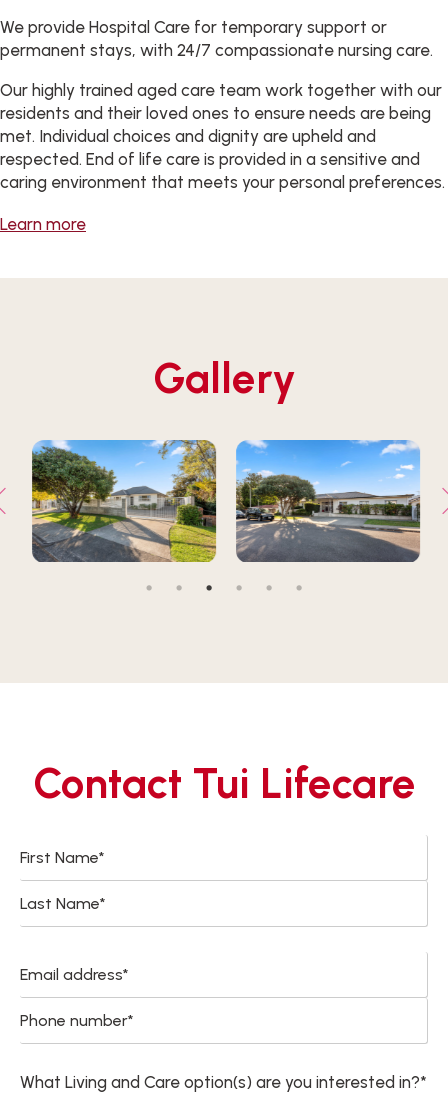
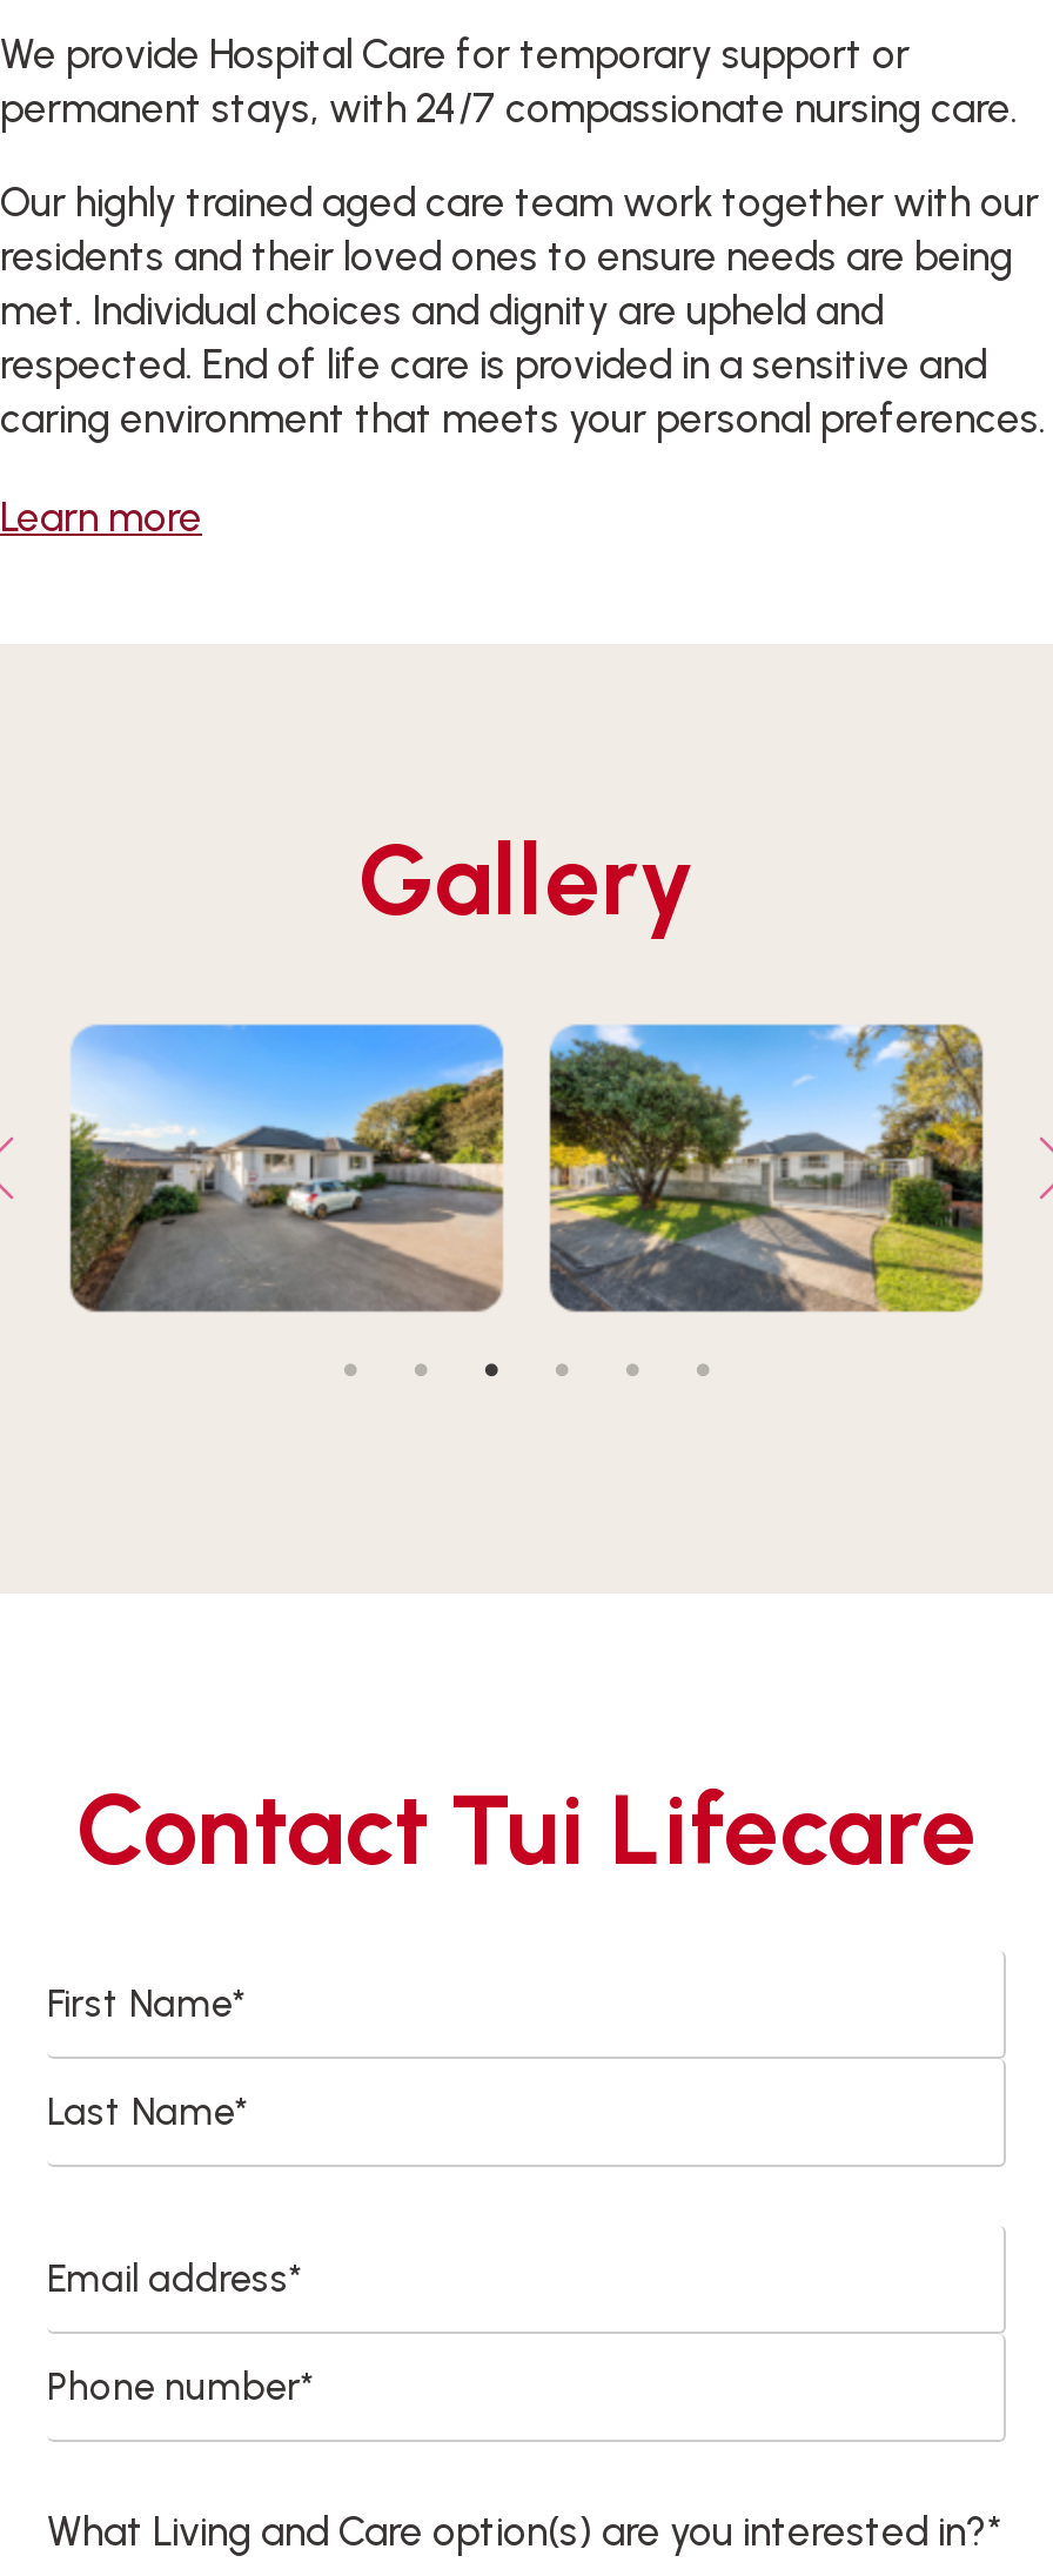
[30,439,217,563] [image] -> [68,1024,508,1313] [image]
[234,439,421,563] [image] -> [548,1021,987,1313] [image]

